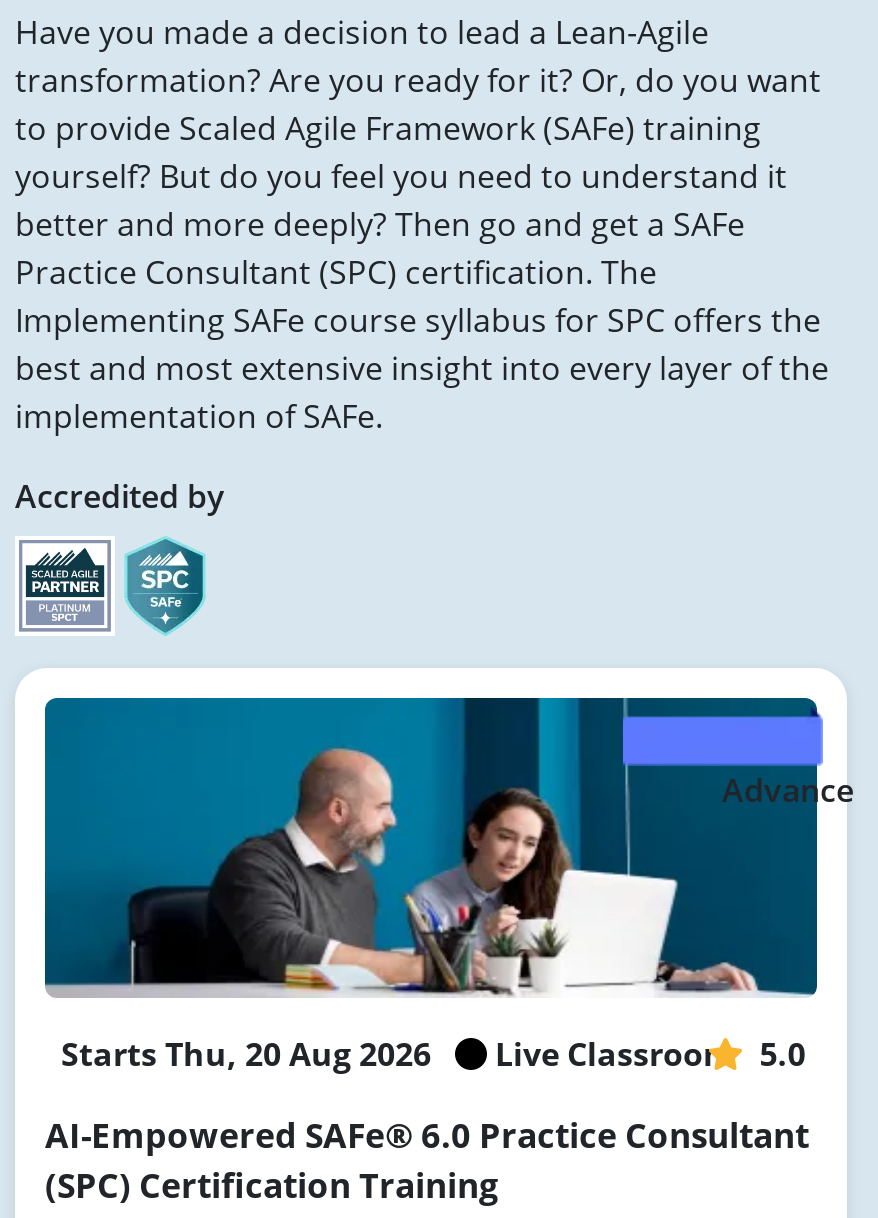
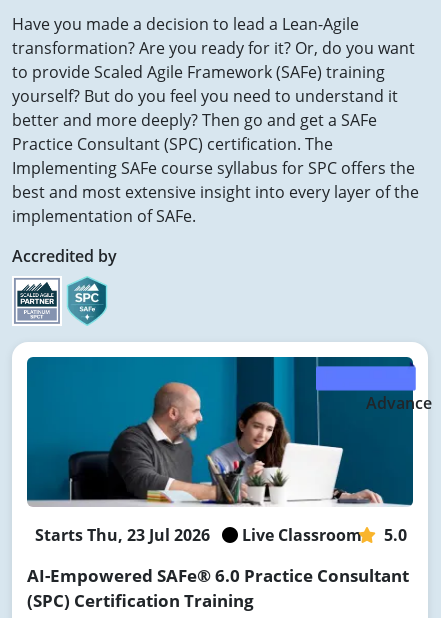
[61,1032,805,1076] Starts Thu, 20 Aug 2026 | Live Classroom 5.0 -> [35,524,407,546] Starts Thu, 23 Jul 2026 | Live Classroom | 5.0

